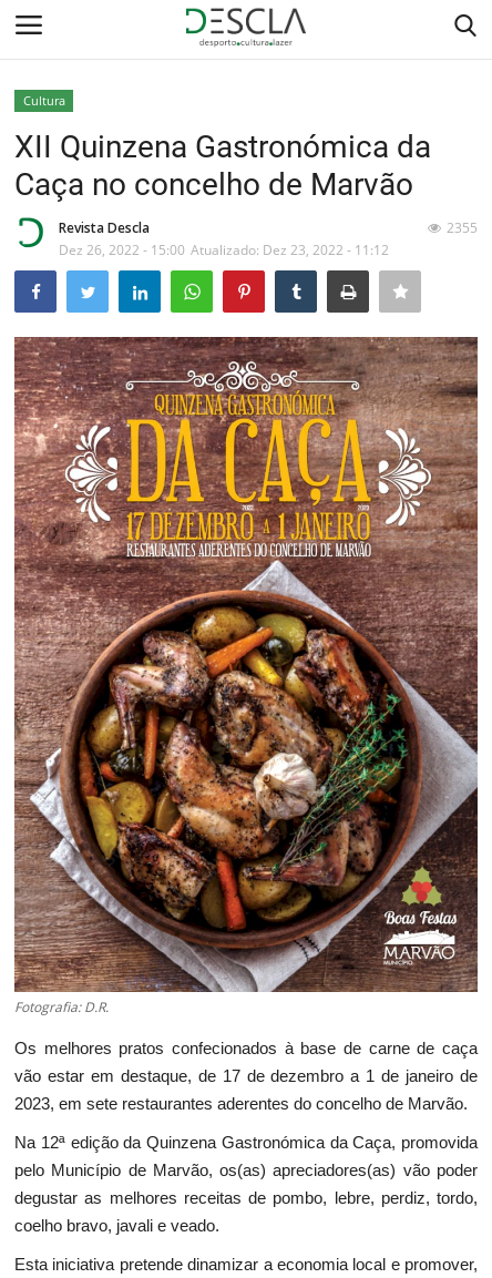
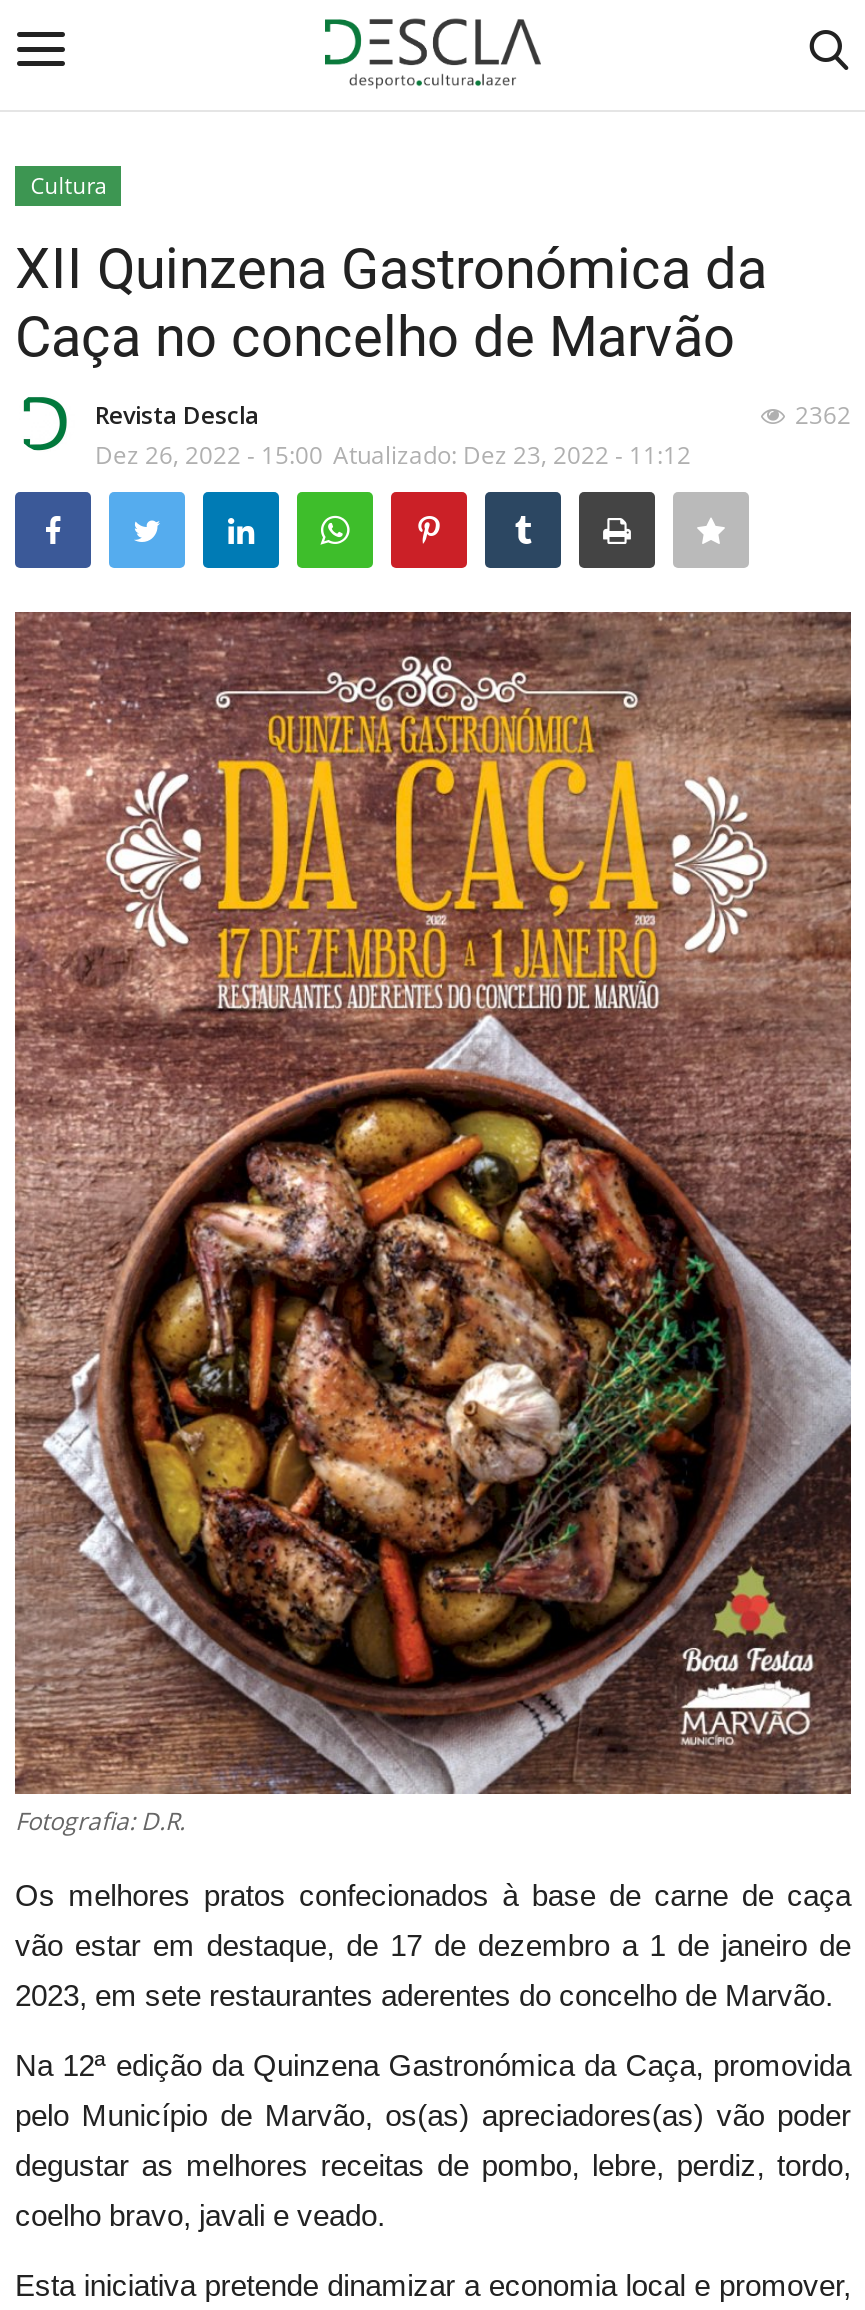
[447,218,478,237] 2355 -> [795,398,851,432] 2362

